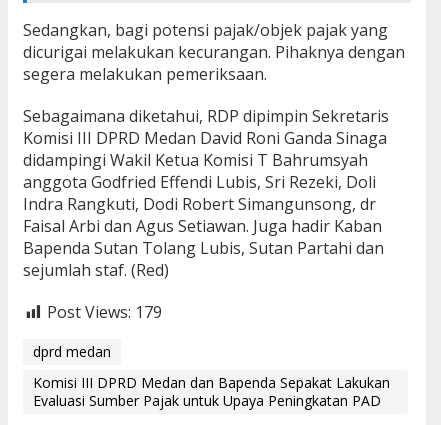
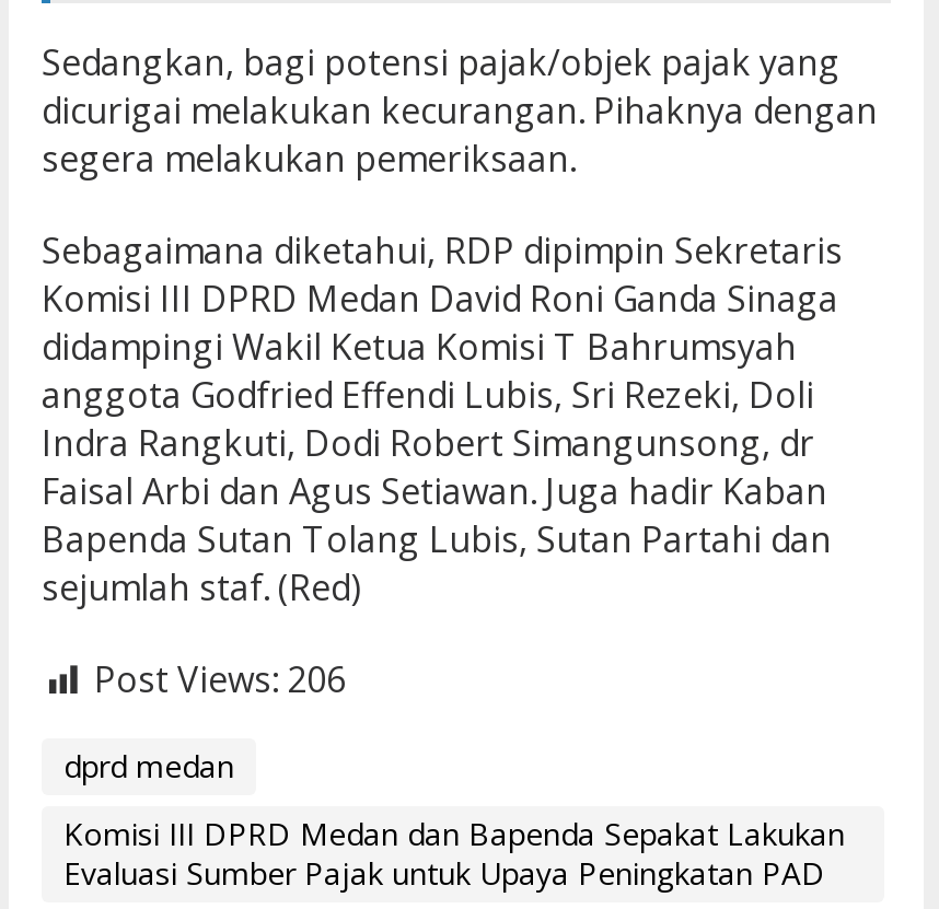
[47,301,162,323] Post Views: 179 -> [94,655,346,704] Post Views: 206

